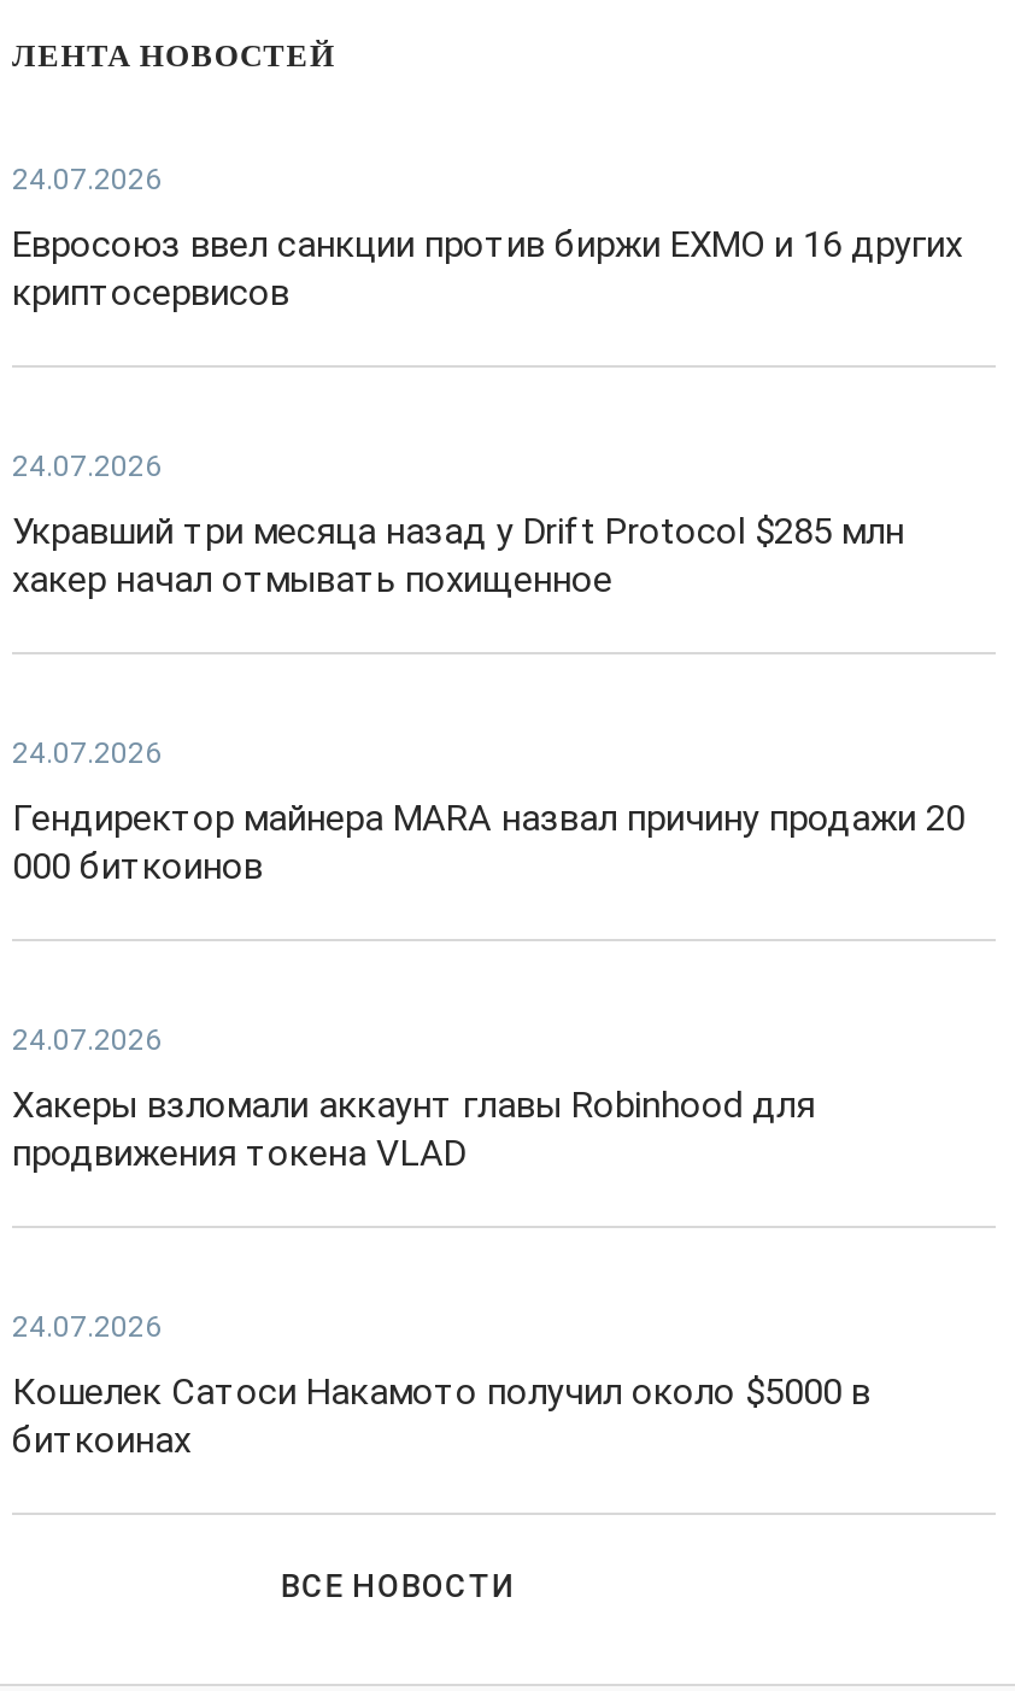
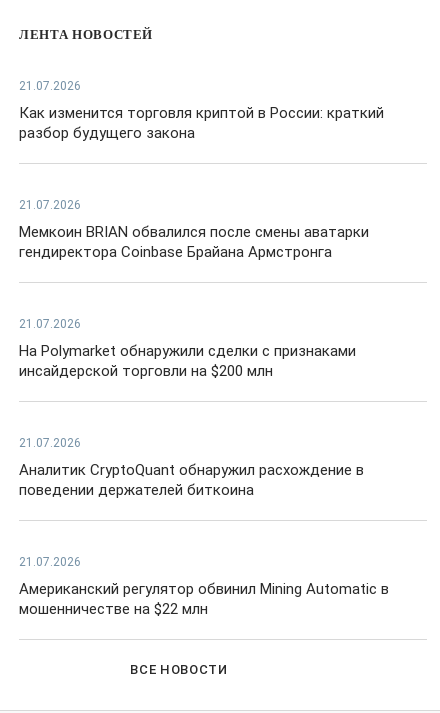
[12,162,162,196] 24.07.2026 -> [19,79,81,93] 21.07.2026
[12,222,962,314] Евросоюз ввел санкции против биржи EXMO и 16 других | криптосервисов -> [19,104,384,142] Как изменится торговля криптой в России: краткий | разбор будущего закона
[12,449,162,483] 24.07.2026 -> [19,198,81,212] 21.07.2026
[12,509,904,601] Укравший три месяца назад у Drift Protocol $285 млн | хакер начал отмывать похищенное -> [19,223,369,261] Мемкоин BRIAN обвалился после смены аватарки | гендиректора Coinbase Брайана Армстронга
[12,736,162,770] 24.07.2026 -> [19,317,81,331] 21.07.2026
[12,796,964,888] Гендиректор майнера MARA назвал причину продажи 20 | 000 биткоинов -> [19,342,356,380] На Polymarket обнаружили сделки с признаками | инсайдерской торговли на $200 млн
[12,1023,162,1057] 24.07.2026 -> [19,436,81,450] 21.07.2026
[12,1083,815,1175] Хакеры взломали аккаунт главы Robinhood для | продвижения токена VLAD -> [19,461,364,499] Аналитик CryptoQuant обнаружил расхождение в | поведении держателей биткоина
[12,1310,162,1343] 24.07.2026 -> [19,555,81,569] 21.07.2026
[12,1370,870,1462] Кошелек Сатоси Накамото получил около $5000 в | биткоинах -> [19,580,389,618] Американский регулятор обвинил Mining Automatic в | мошенничестве на $22 млн

